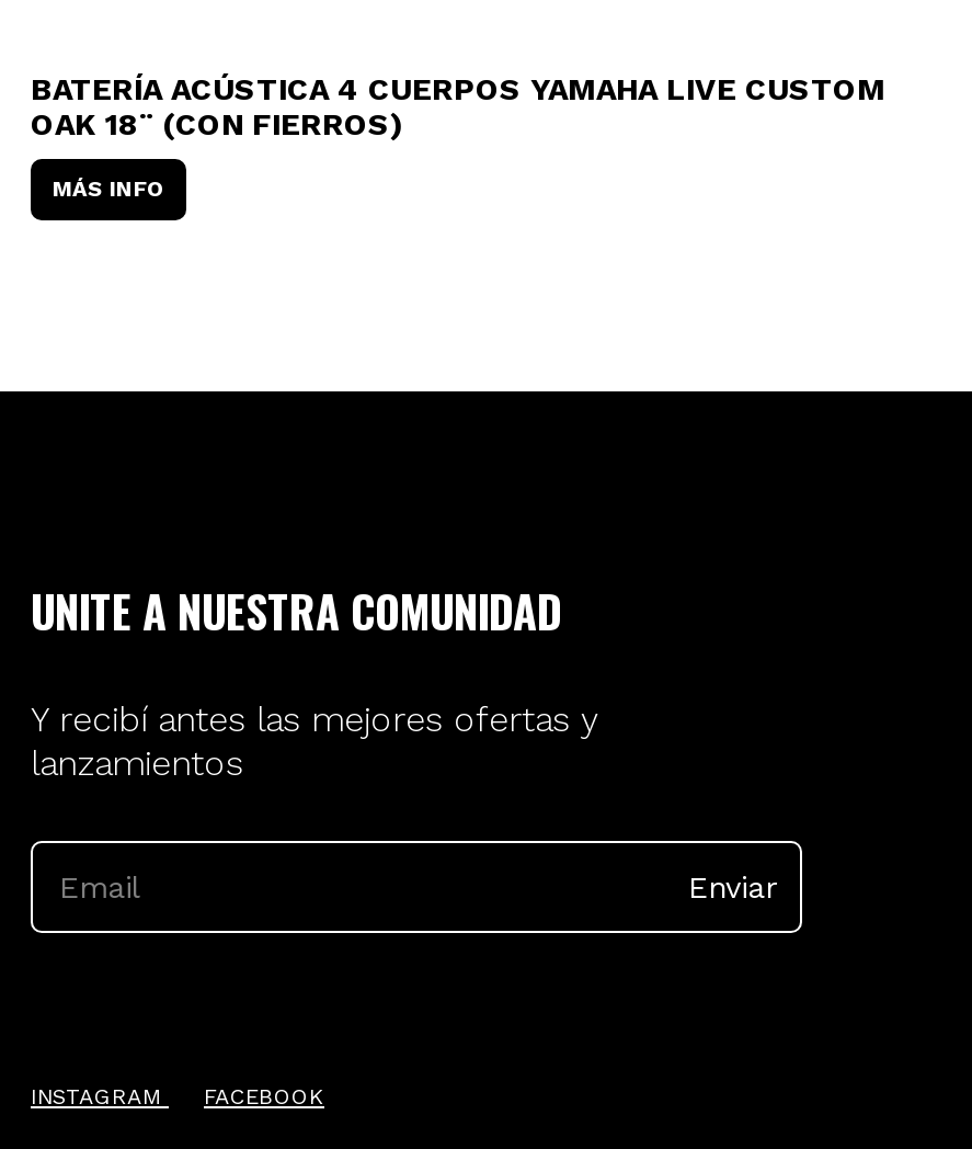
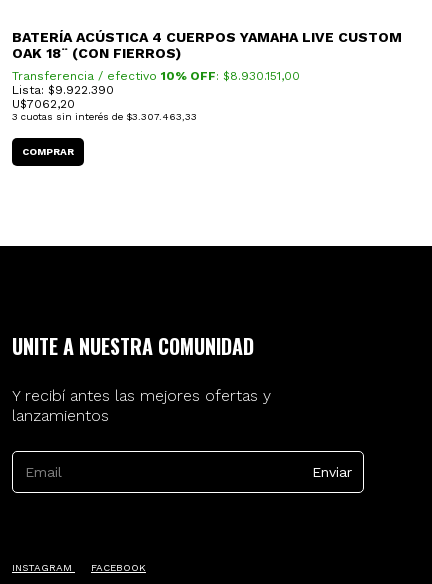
[53,177,164,201] MÁS INFO -> [12,69,300,122] Transferencia / efectivo 10% OFF: $8.930.151,00 | Lista: $9.922.390 | U$7062,20 | 3 cuotas sin interés de $3.307.463,33

